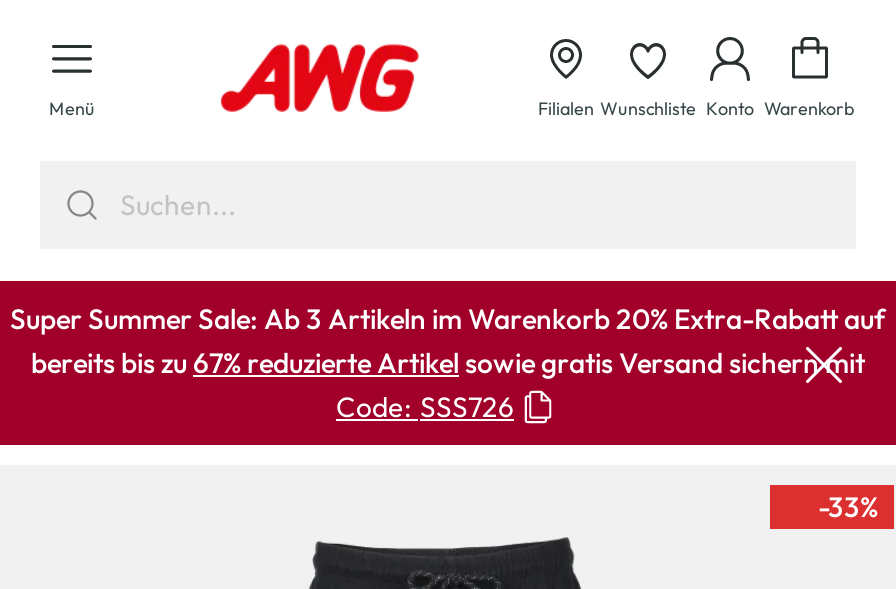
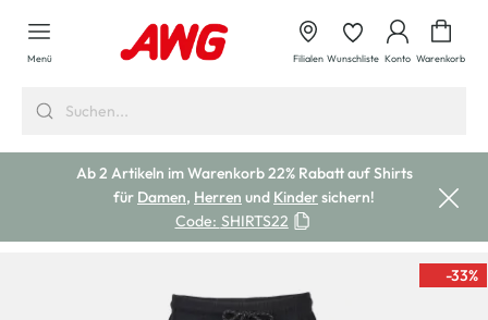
[10,301,886,425] Super Summer Sale: Ab 3 Artikeln im Warenkorb 20% Extra-Rabatt auf | bereits bis zu 67% reduzierte Artikel sowie gratis Versand sichern mit | Code: SSS726 -> [76,163,412,231] Ab 2 Artikeln im Warenkorb 22% Rabatt auf Shirts | für Damen, Herren und Kinder sichern! | Code: SHIRTS22

